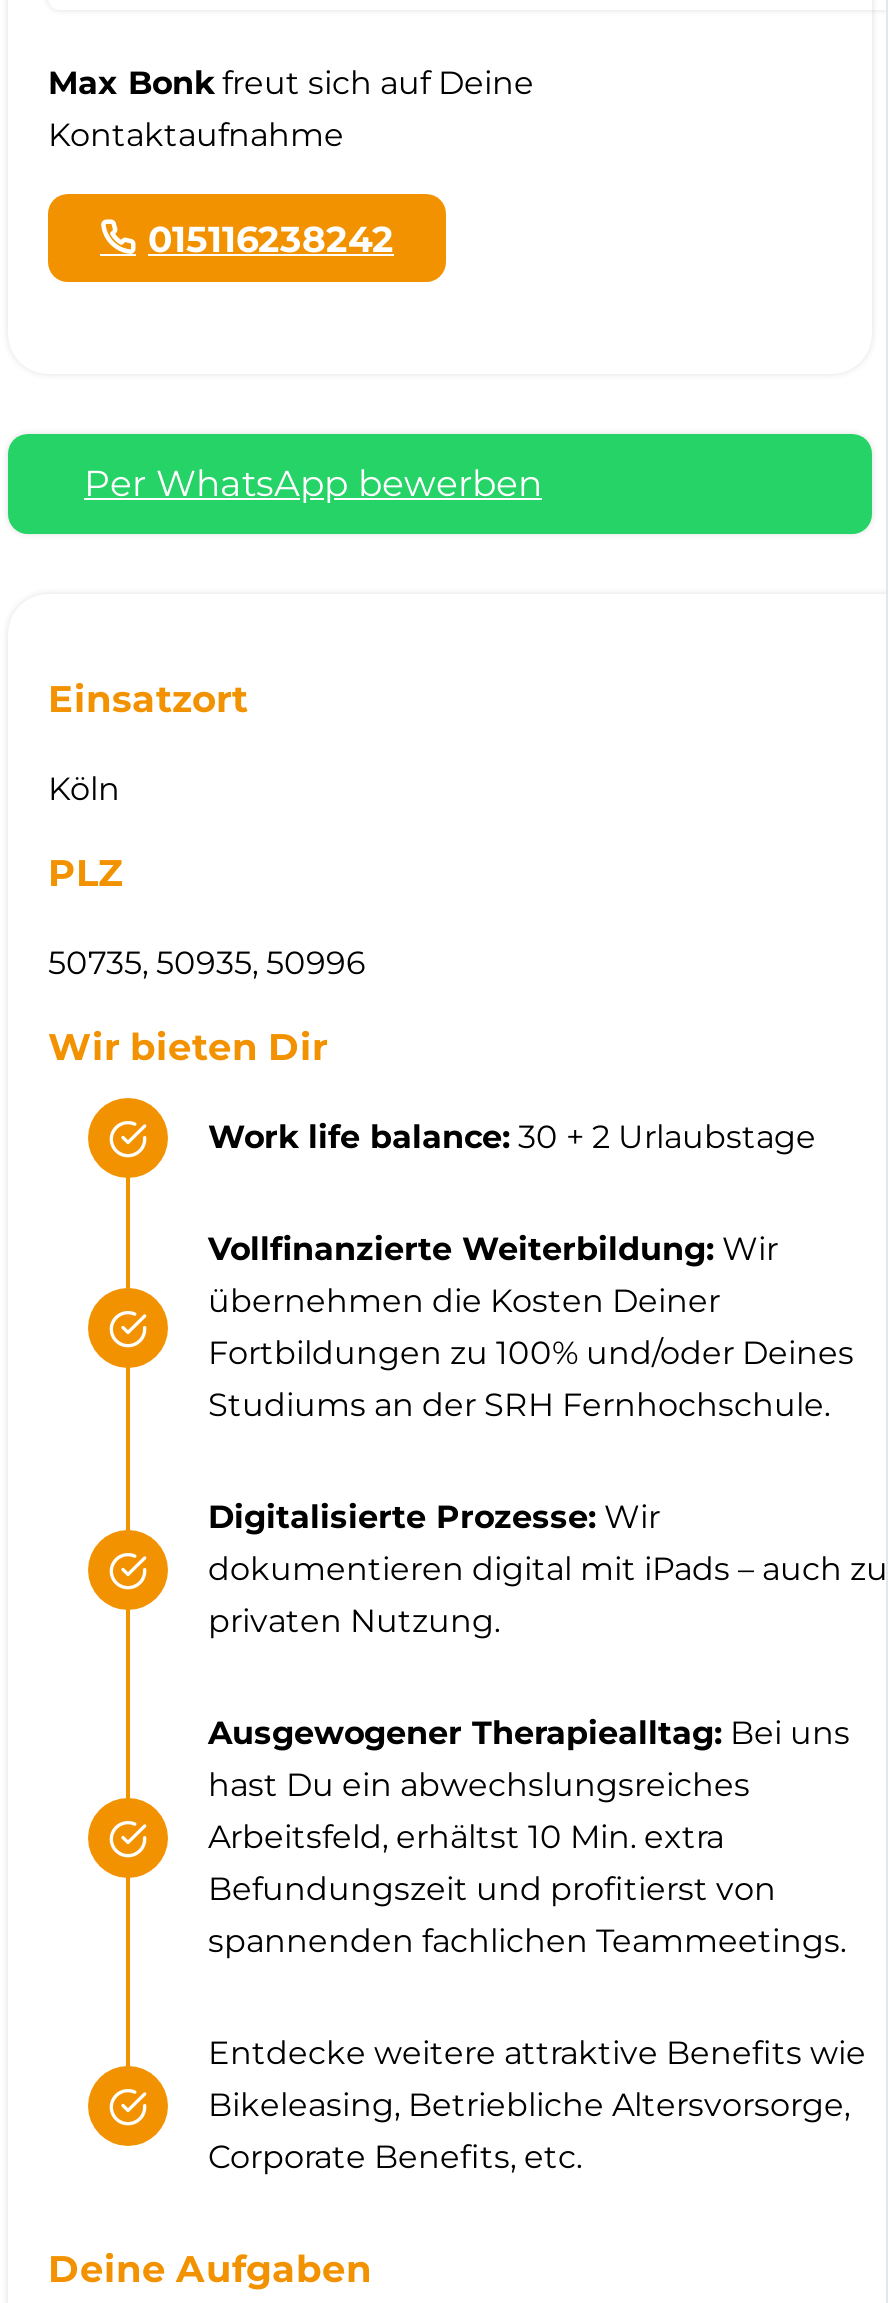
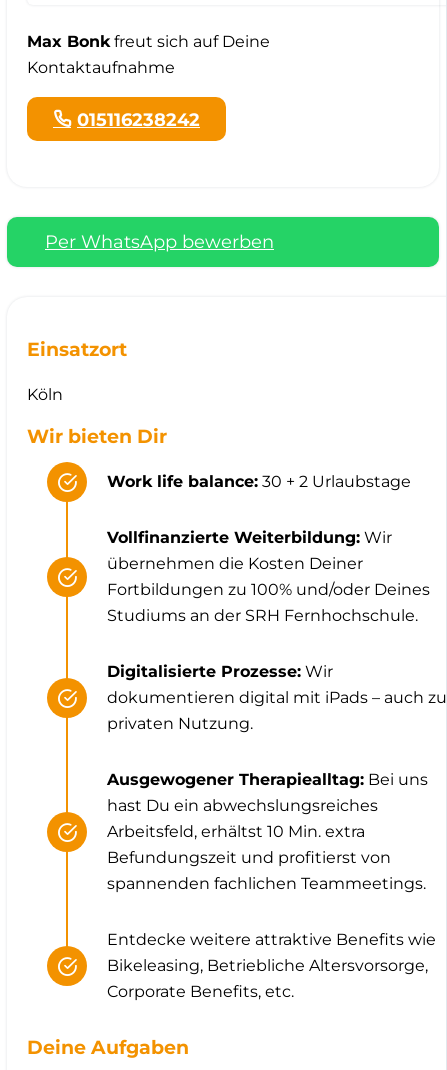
[48,850,366,982] PLZ | 50735, 50935, 50996 -> none

